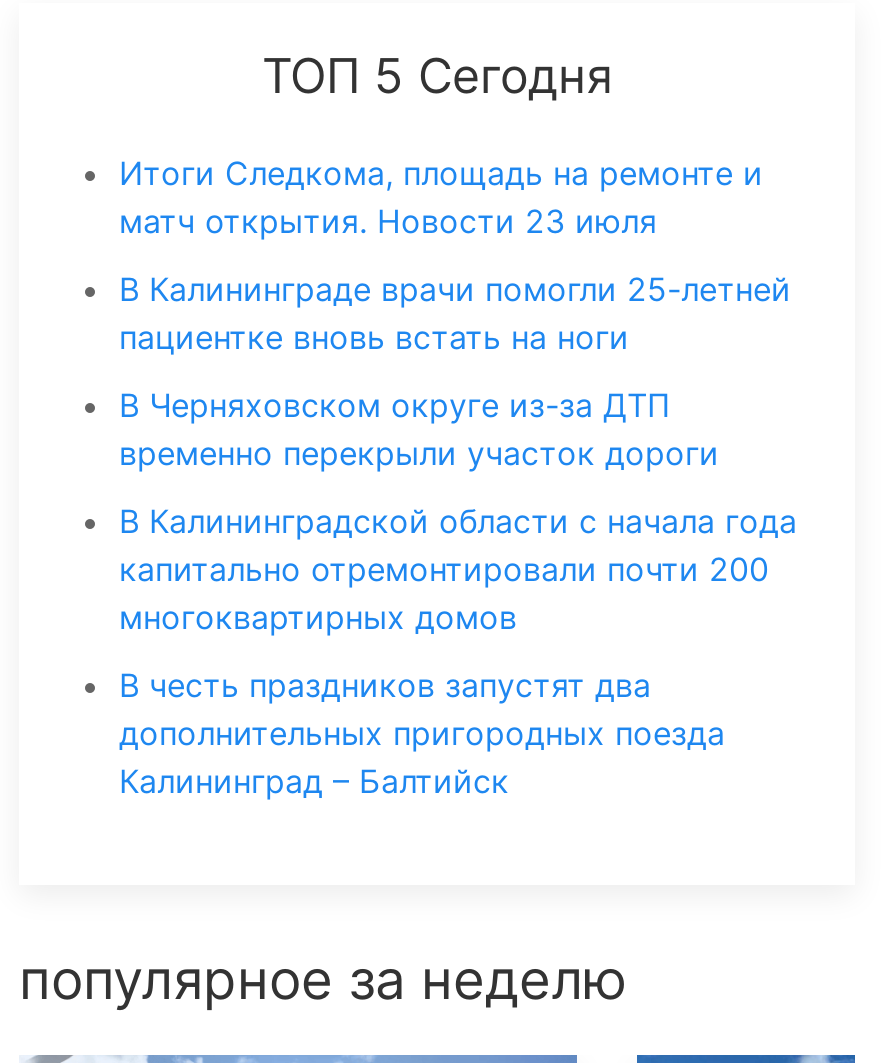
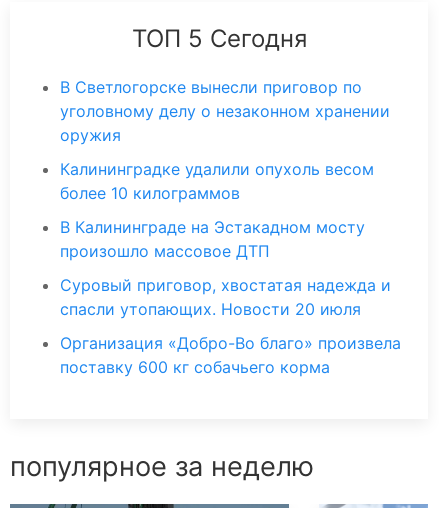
[119,153,763,241] Итоги Следкома, площадь на ремонте и | матч открытия. Новости 23 июля -> [60,77,390,145] В Светлогорске вынесли приговор по | уголовному делу о незаконном хранении | оружия
[119,269,791,357] В Калининграде врачи помогли 25-летней | пациентке вновь встать на ноги -> [60,159,374,203] Калининградке удалили опухоль весом | более 10 килограммов
[119,385,719,473] В Черняховском округе из-за ДТП | временно перекрыли участок дороги -> [60,217,365,261] В Калининграде на Эстакадном мосту | произошло массовое ДТП
[119,501,797,637] В Калининградской области с начала года | капитально отремонтировали почти 200 | многоквартирных домов -> [60,275,391,319] Суровый приговор, хвостатая надежда и | спасли утопающих. Новости 20 июля
[119,665,725,801] В честь праздников запустят два | дополнительных пригородных поезда | Калининград – Балтийск -> [60,333,401,377] Организация «Добро-Во благо» произвела | поставку 600 кг собачьего корма

